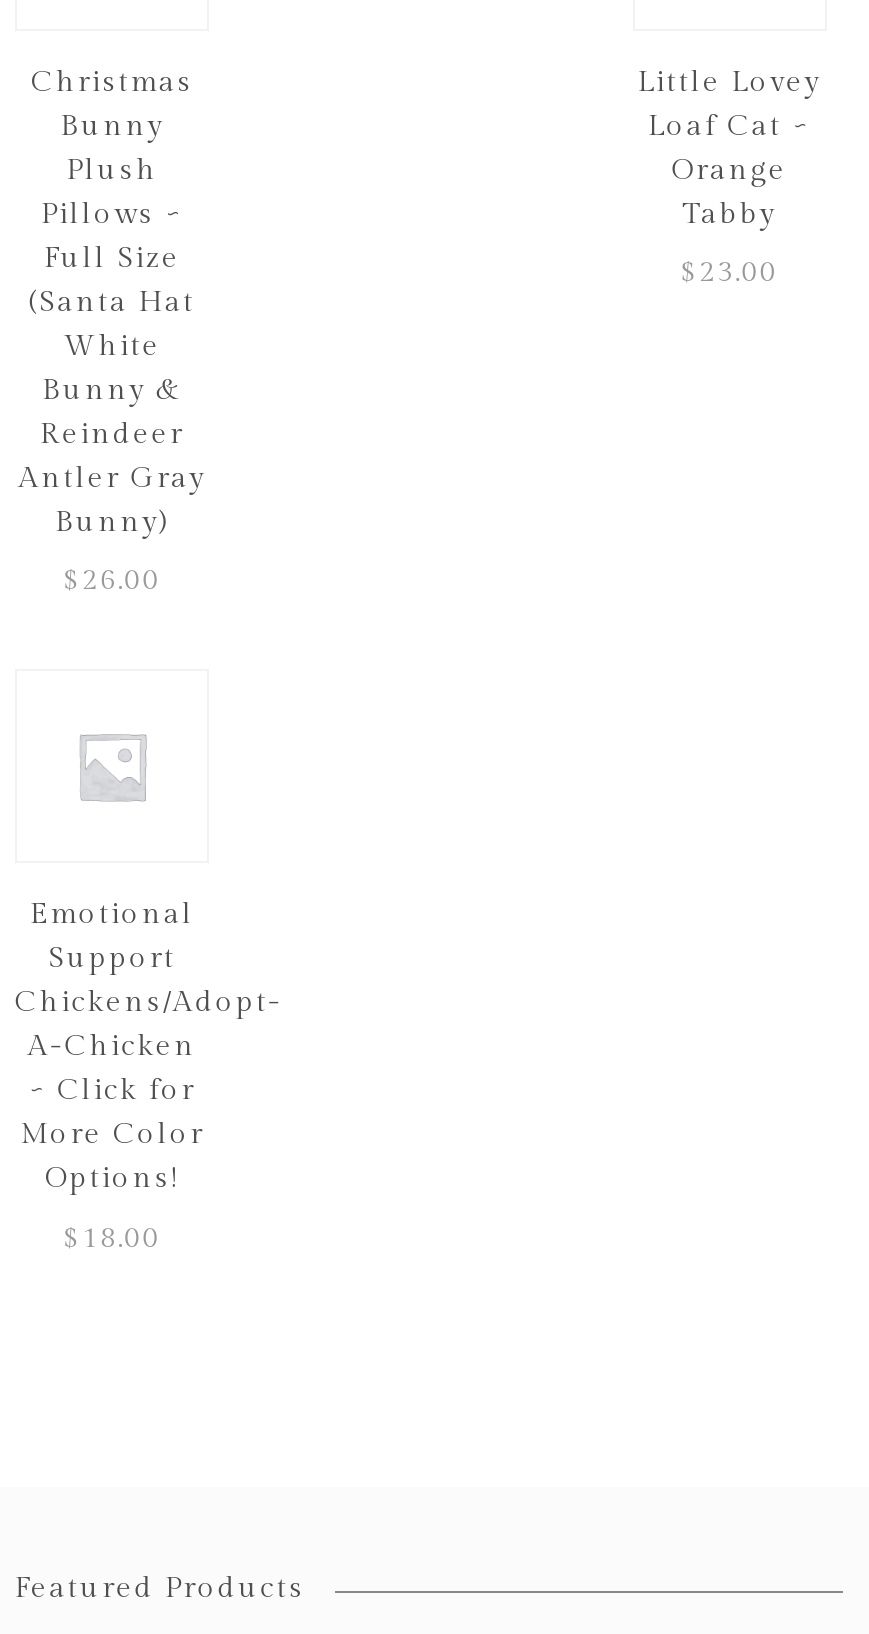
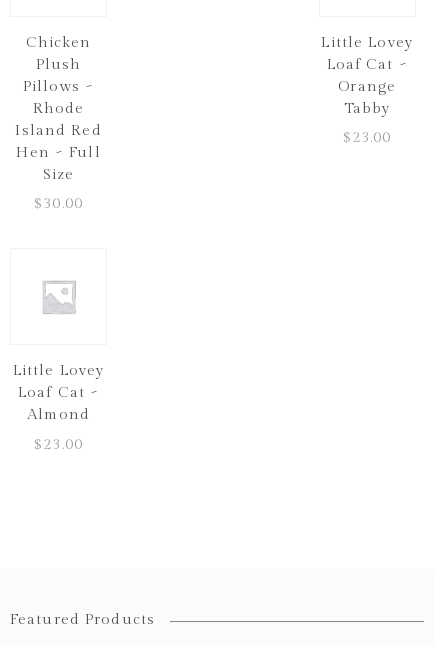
[31,65,193,143] Christmas | Bunny -> [26,34,91,51] Chicken
[19,241,205,539] Full Size | (Santa Hat | White | Bunny & | Reindeer | Antler Gray | Bunny) -> [15,100,102,183] Rhode | Island Red | Hen ~ Full | Size
[63,563,161,597] $26.00 -> [34,195,83,212] $30.00
[15,897,283,1195] Emotional | Support | Chickens/Adopt- | A-Chicken | ~ Click for | More Color | Options! -> [13,362,104,423] Little Lovey | Loaf Cat ~ | Almond
[63,1220,161,1254] $18.00 -> [34,435,83,452] $23.00

